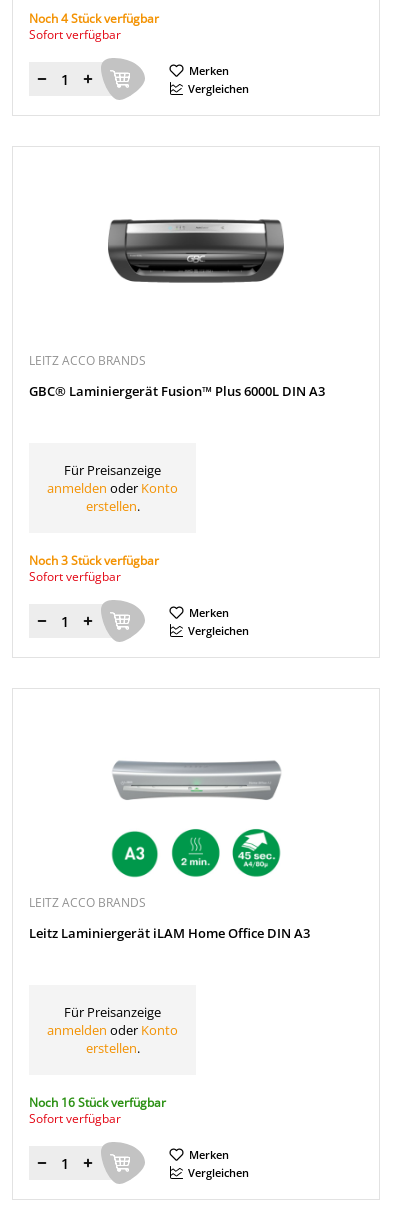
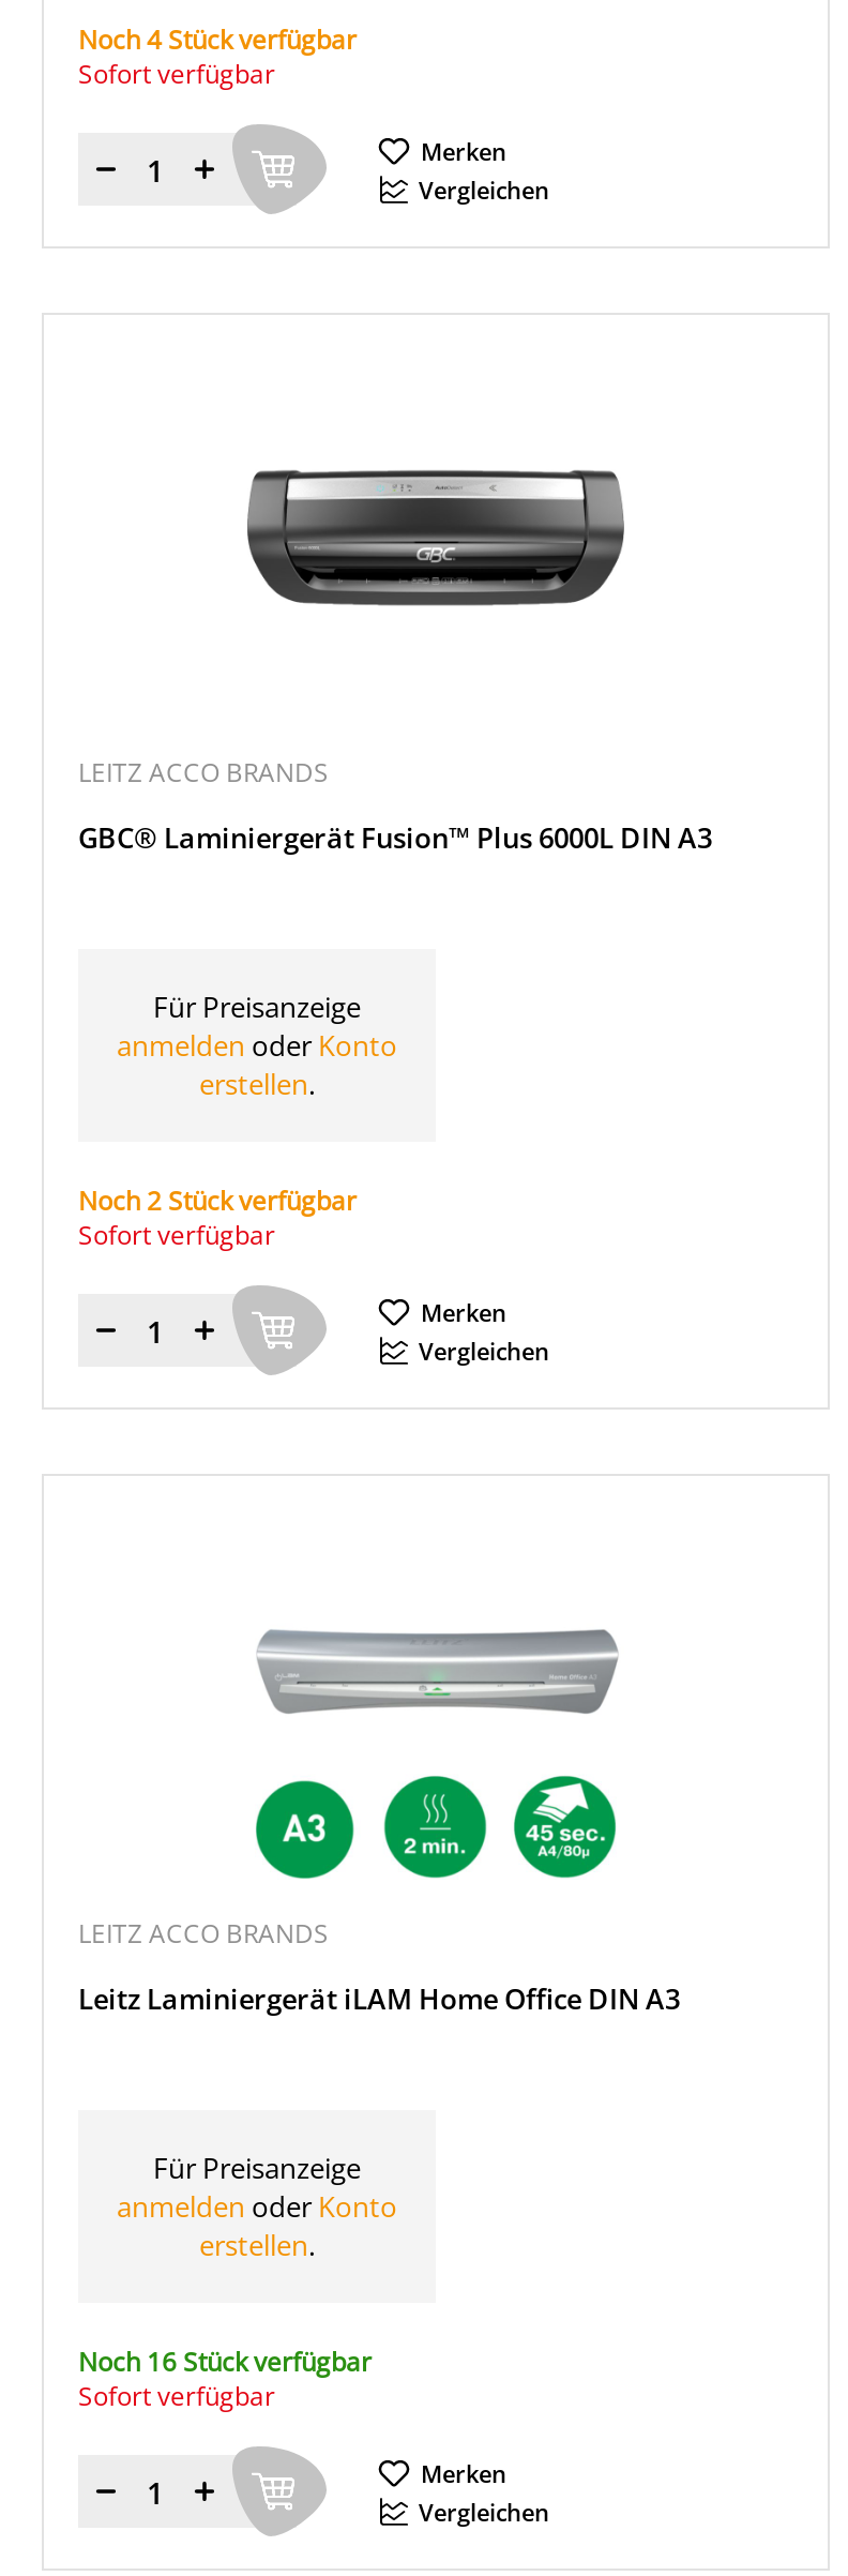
[29,552,159,569] Noch 3 Stück verfügbar -> [78,1182,357,1219] Noch 2 Stück verfügbar

